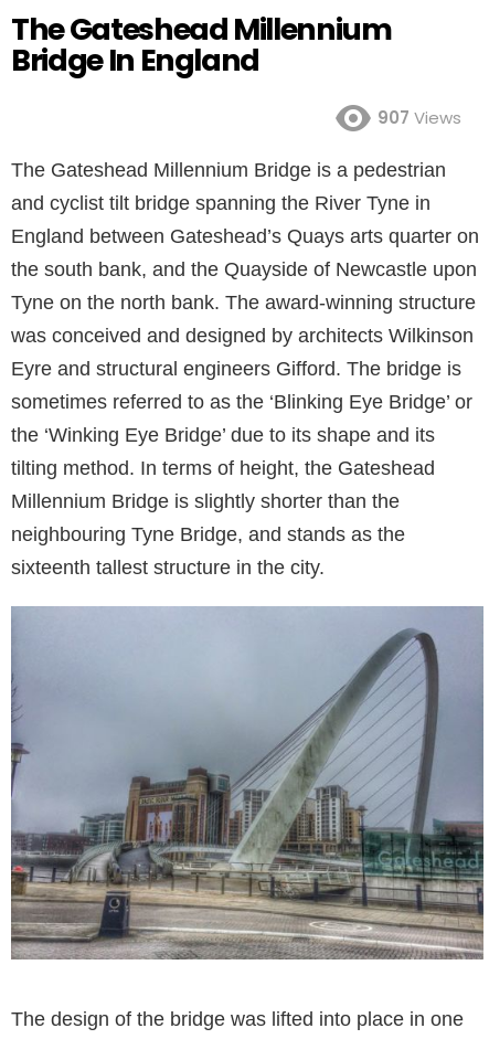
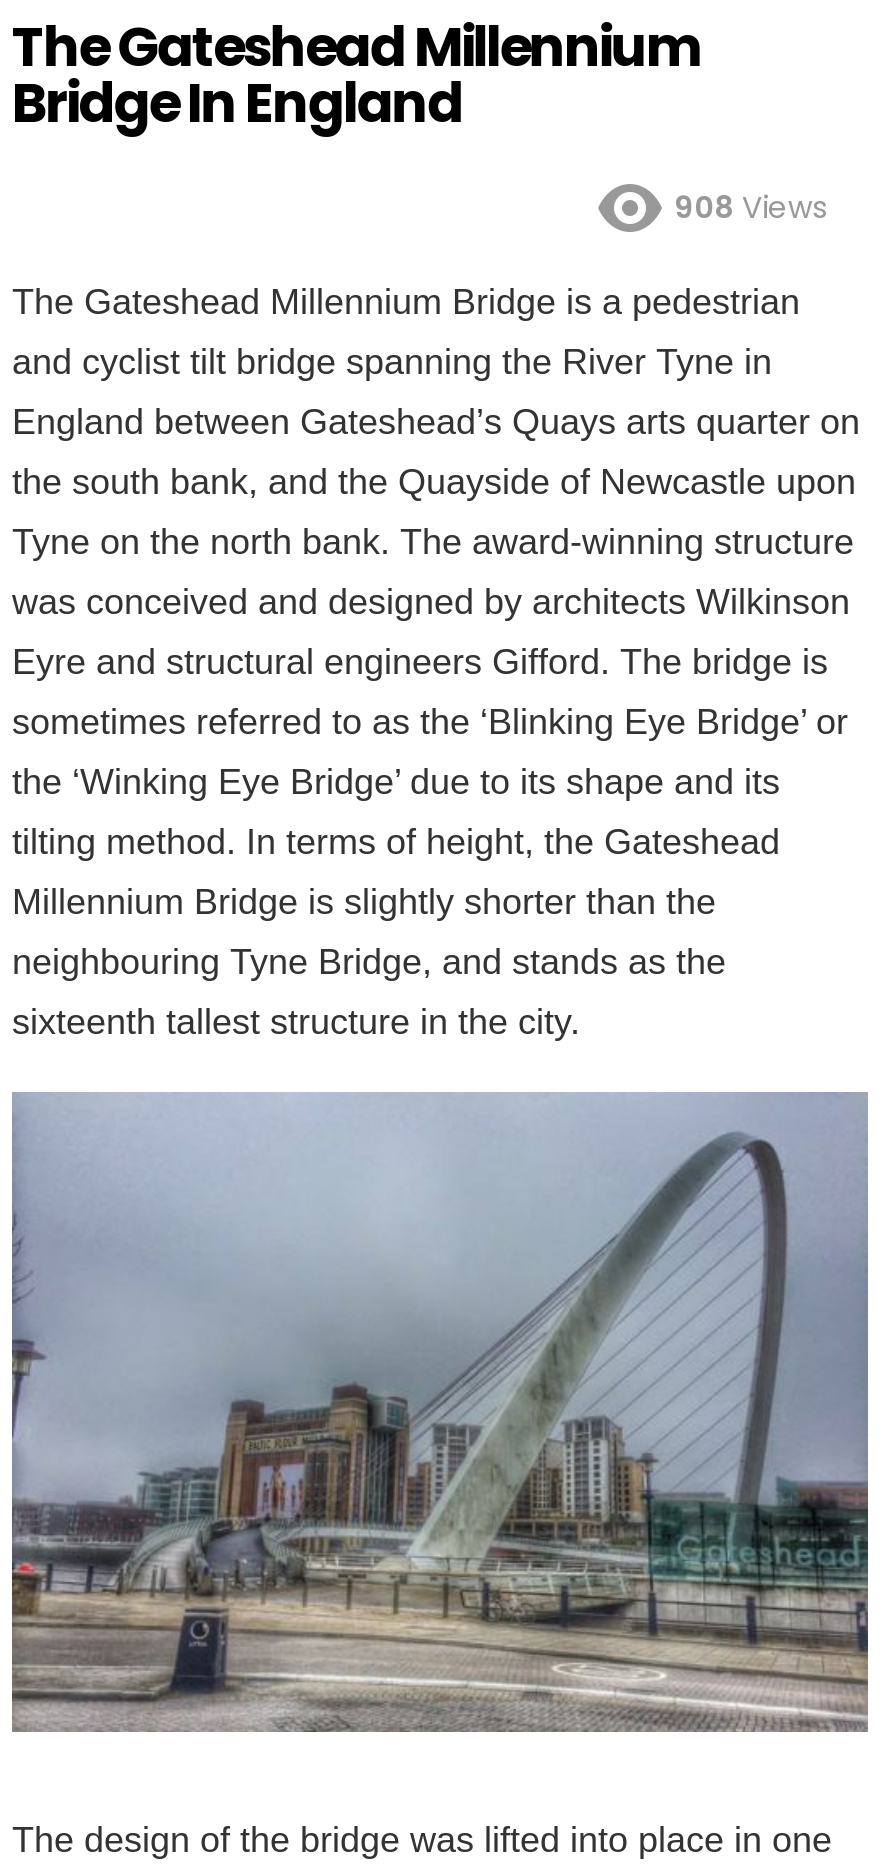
[378,106,461,129] 907 Views -> [674,186,828,228] 908 Views

